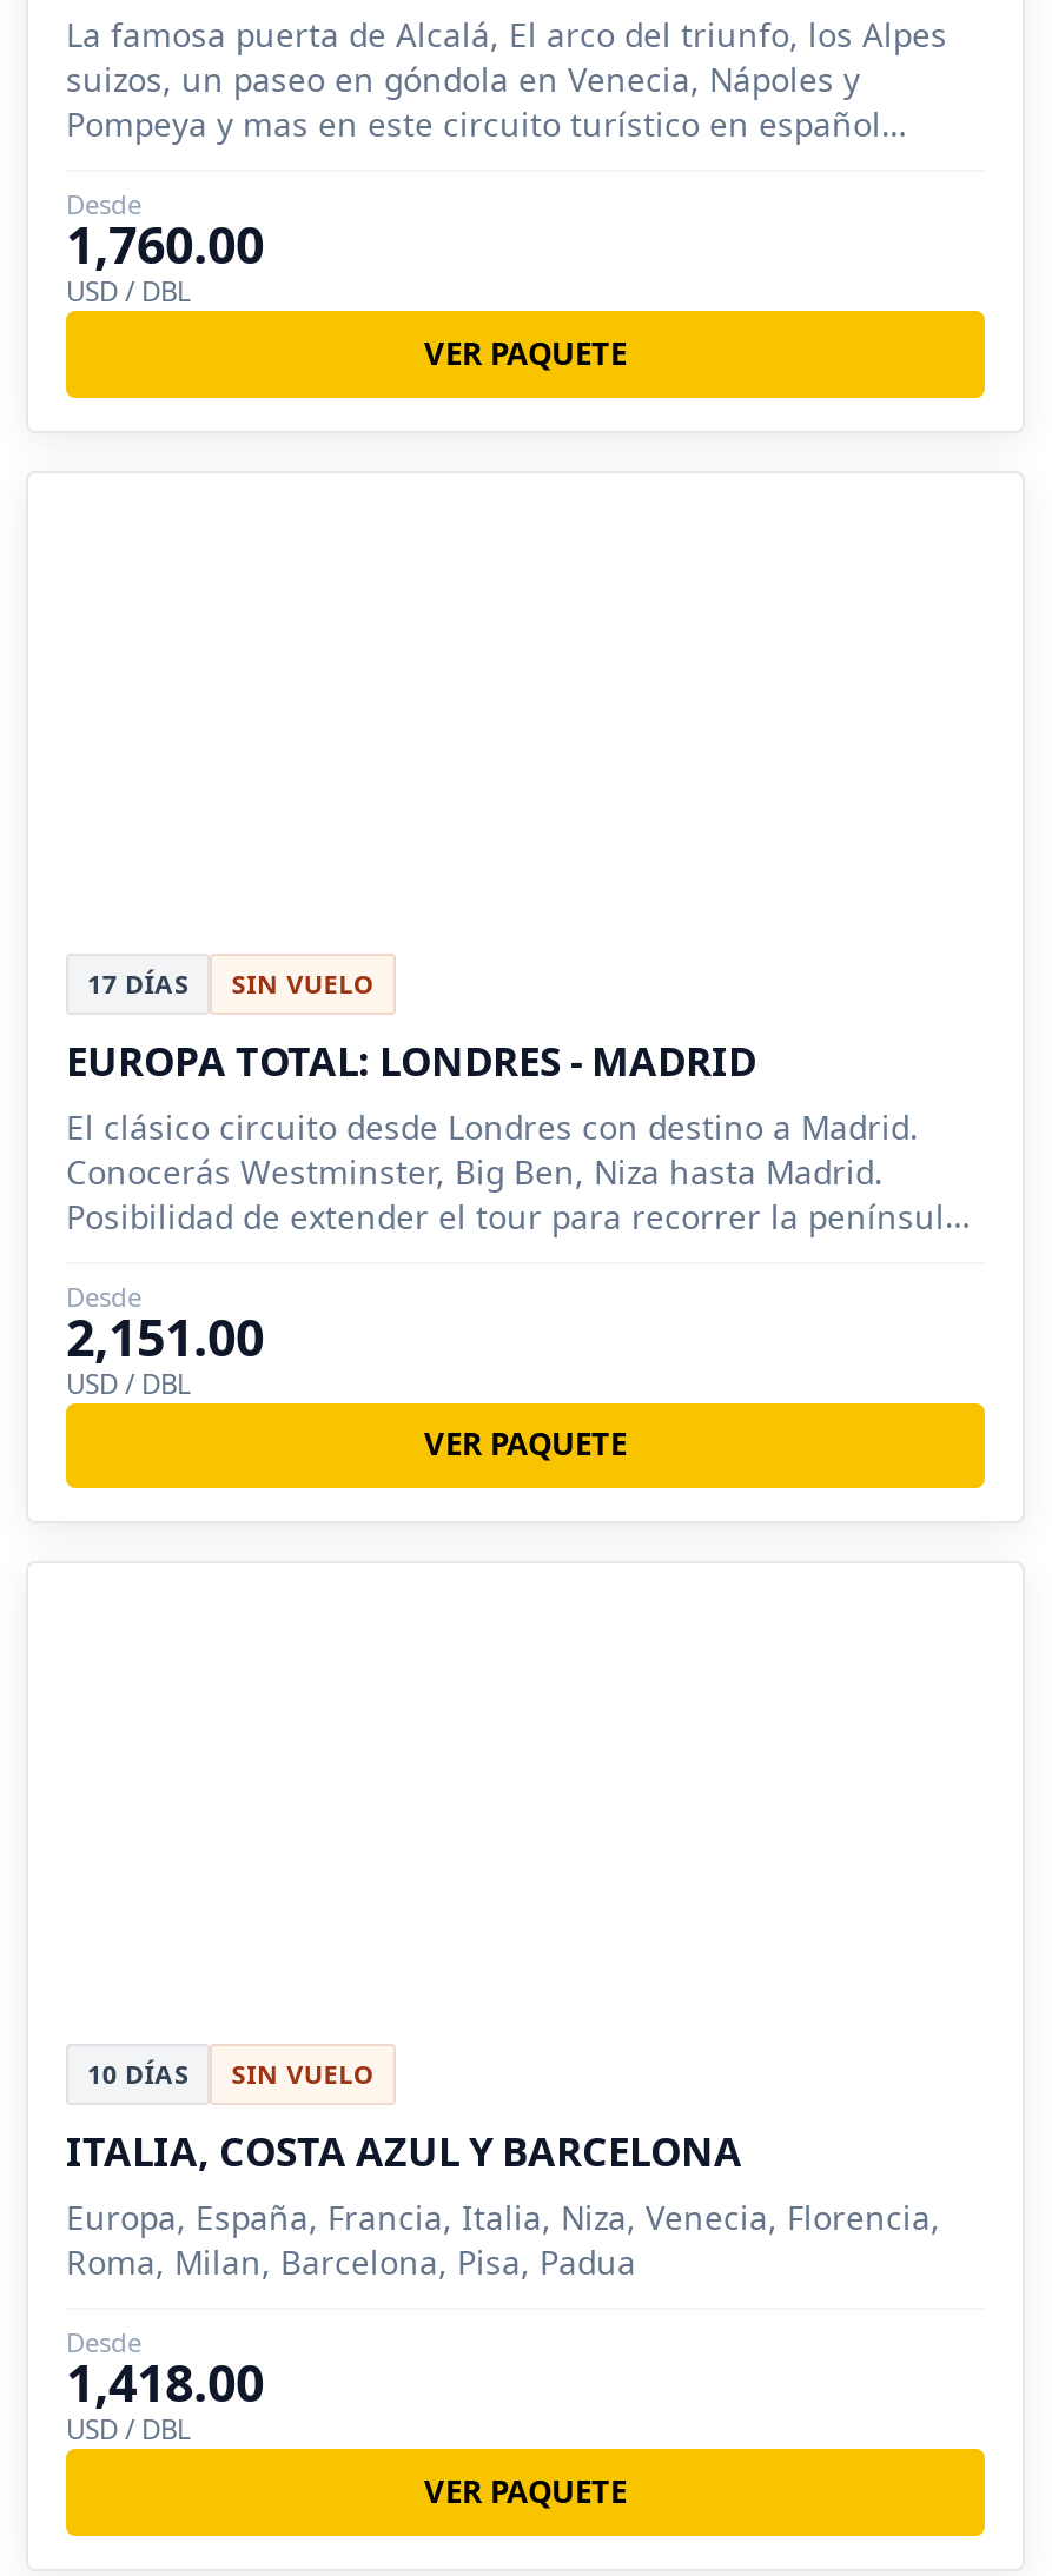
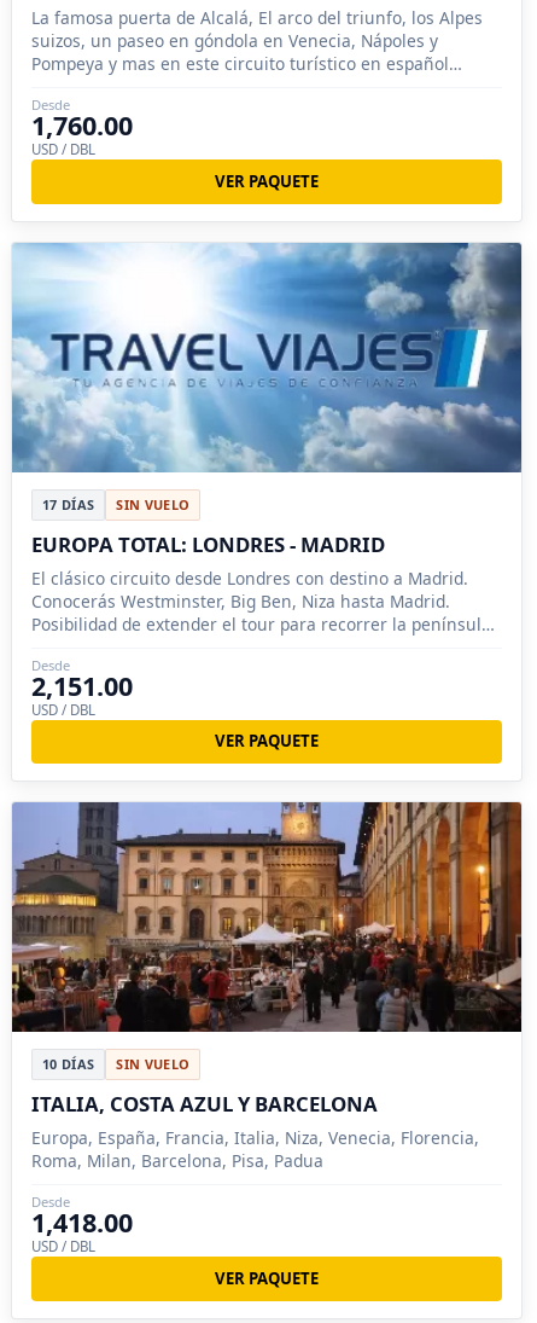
none -> [11,242,523,474] [image]
none -> [11,801,523,1033] [image]

